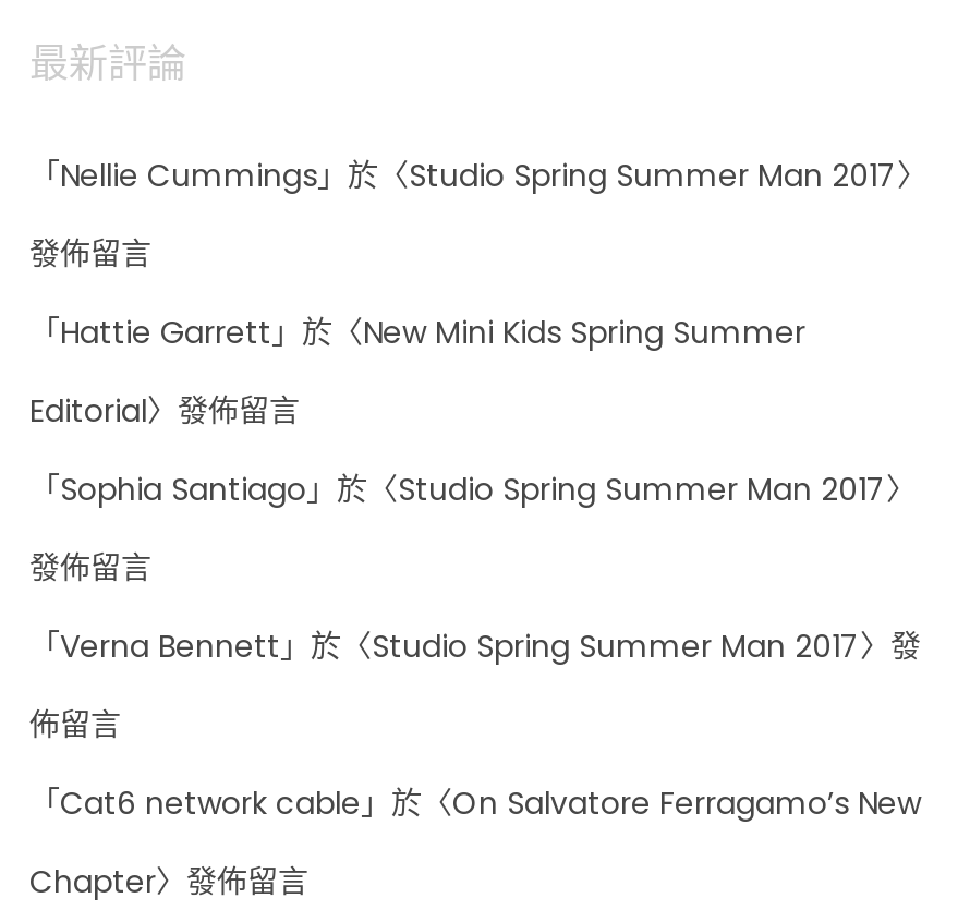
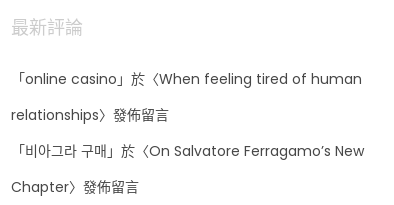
[29,155,927,826] 「Nellie Cummings」於〈Studio Spring Summer Man 2017〉 | 發佈留言 | 「Hattie Garrett」於〈New Mini Kids Spring Summer | Editorial〉發佈留言 | 「Sophia Santiago」於〈Studio Spring Summer Man 2017〉 | 發佈留言 | 「Verna Bennett」於〈Studio Spring Summer Man 2017〉發 | 佈留言 | 「Cat6 network cable」於〈On Salvatore Ferragamo’s New -> [11,68,364,160] 「online casino」於〈When feeling tired of human | relationships〉發佈留言 | 「비아그라 구매」於〈On Salvatore Ferragamo’s New

